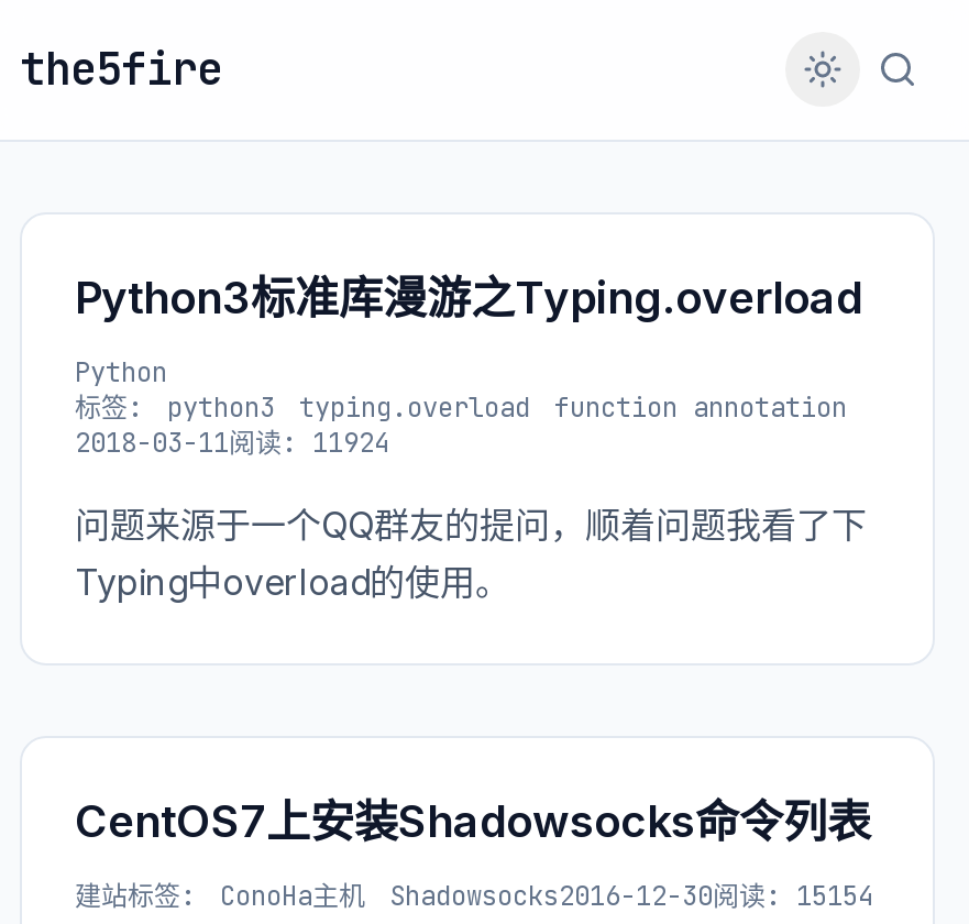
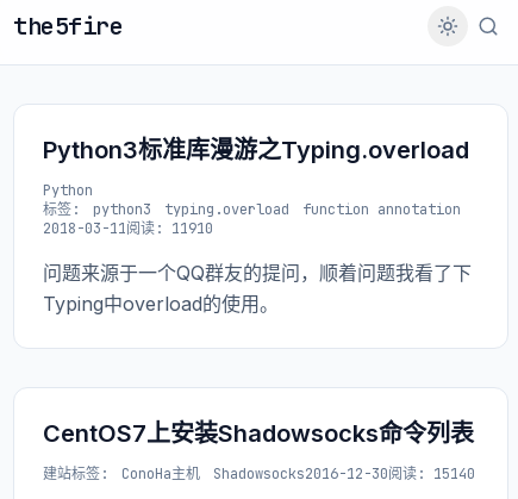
[75,426,389,461] 2018-03-11阅读: 11924 -> [43,219,213,238] 2018-03-11阅读: 11910
[389,879,873,914] Shadowsocks2016-12-30阅读: 15154 -> [213,464,475,484] Shadowsocks2016-12-30阅读: 15140

